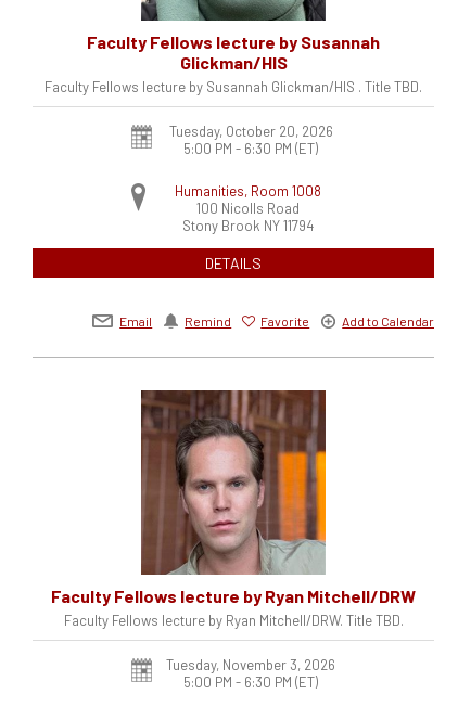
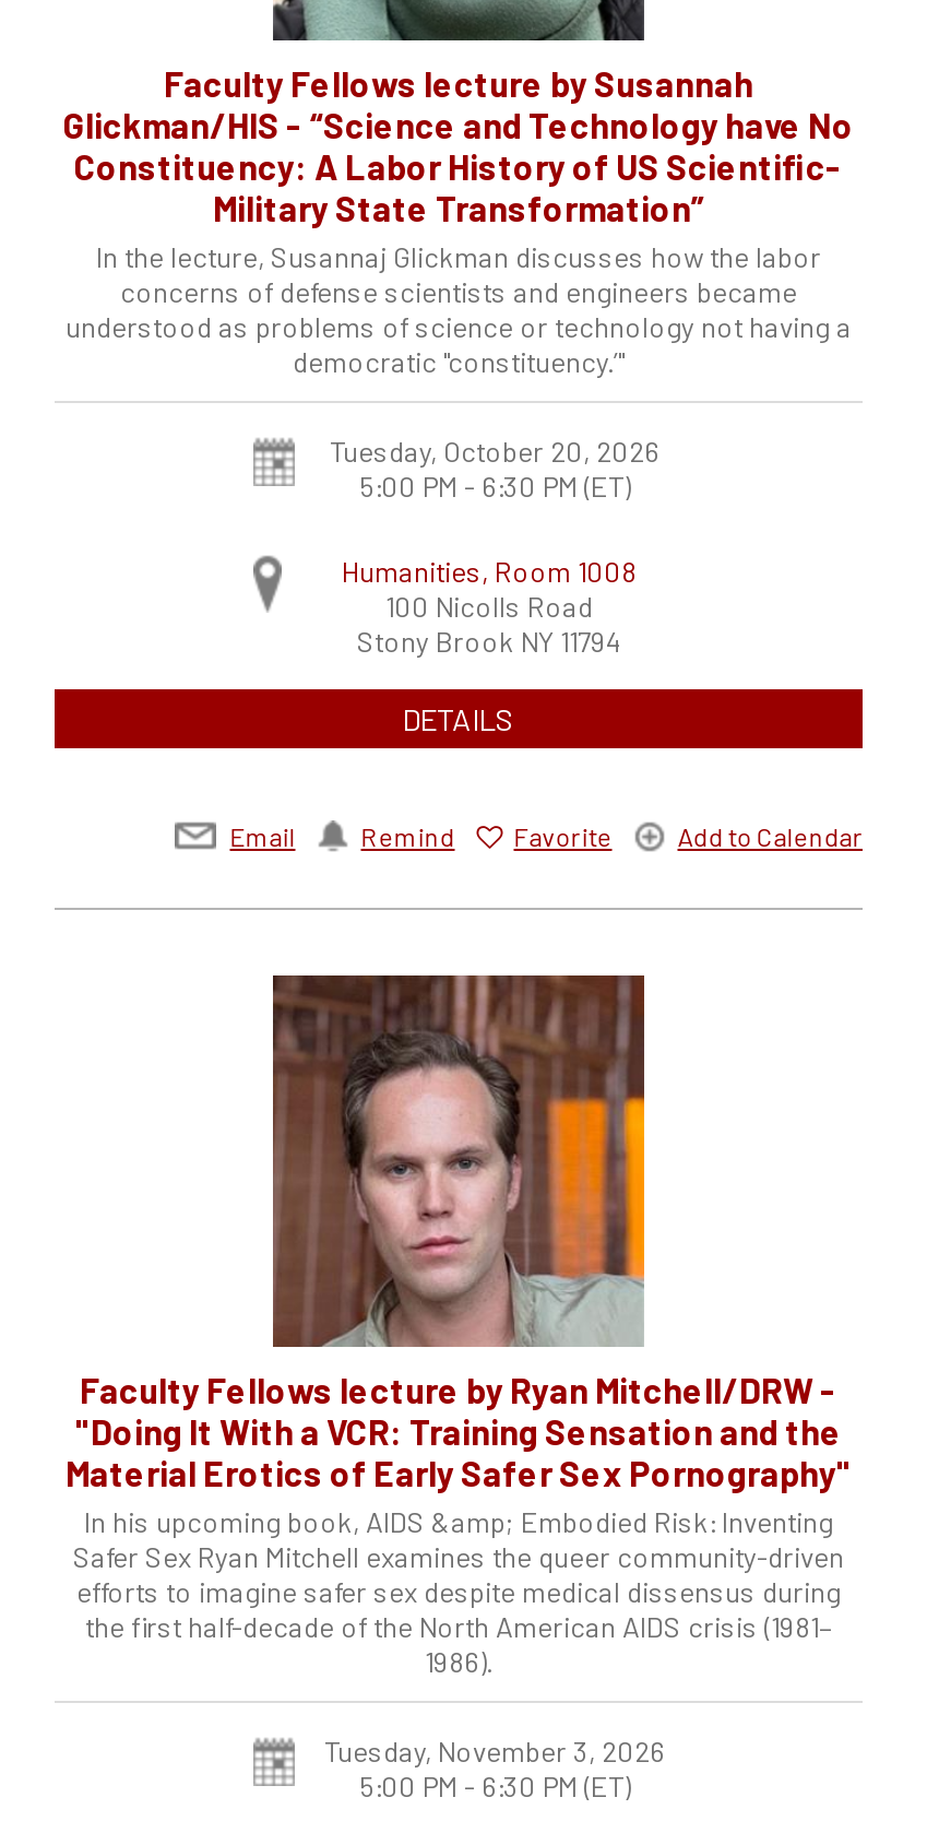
[44,52,422,95] Glickman/HIS | Faculty Fellows lecture by Susannah Glickman/HIS . Title TBD. -> [63,105,854,379] Glickman/HIS - “Science and Technology have No | Constituency: A Labor History of US Scientific- | Military State Transformation” | In the lecture, Susannaj Glickman discusses how the labor | concerns of defense scientists and engineers became | understood as problems of science or technology not having a | democratic "constituency.’"
[51,586,416,629] Faculty Fellows lecture by Ryan Mitchell/DRW | Faculty Fellows lecture by Ryan Mitchell/DRW. Title TBD. -> [66,1369,852,1678] Faculty Fellows lecture by Ryan Mitchell/DRW - | "Doing It With a VCR: Training Sensation and the | Material Erotics of Early Safer Sex Pornography" | In his upcoming book, AIDS &amp; Embodied Risk: Inventing | Safer Sex Ryan Mitchell examines the queer community-driven | efforts to imagine safer sex despite medical dissensus during | the first half-decade of the North American AIDS crisis (1981– | 1986).

